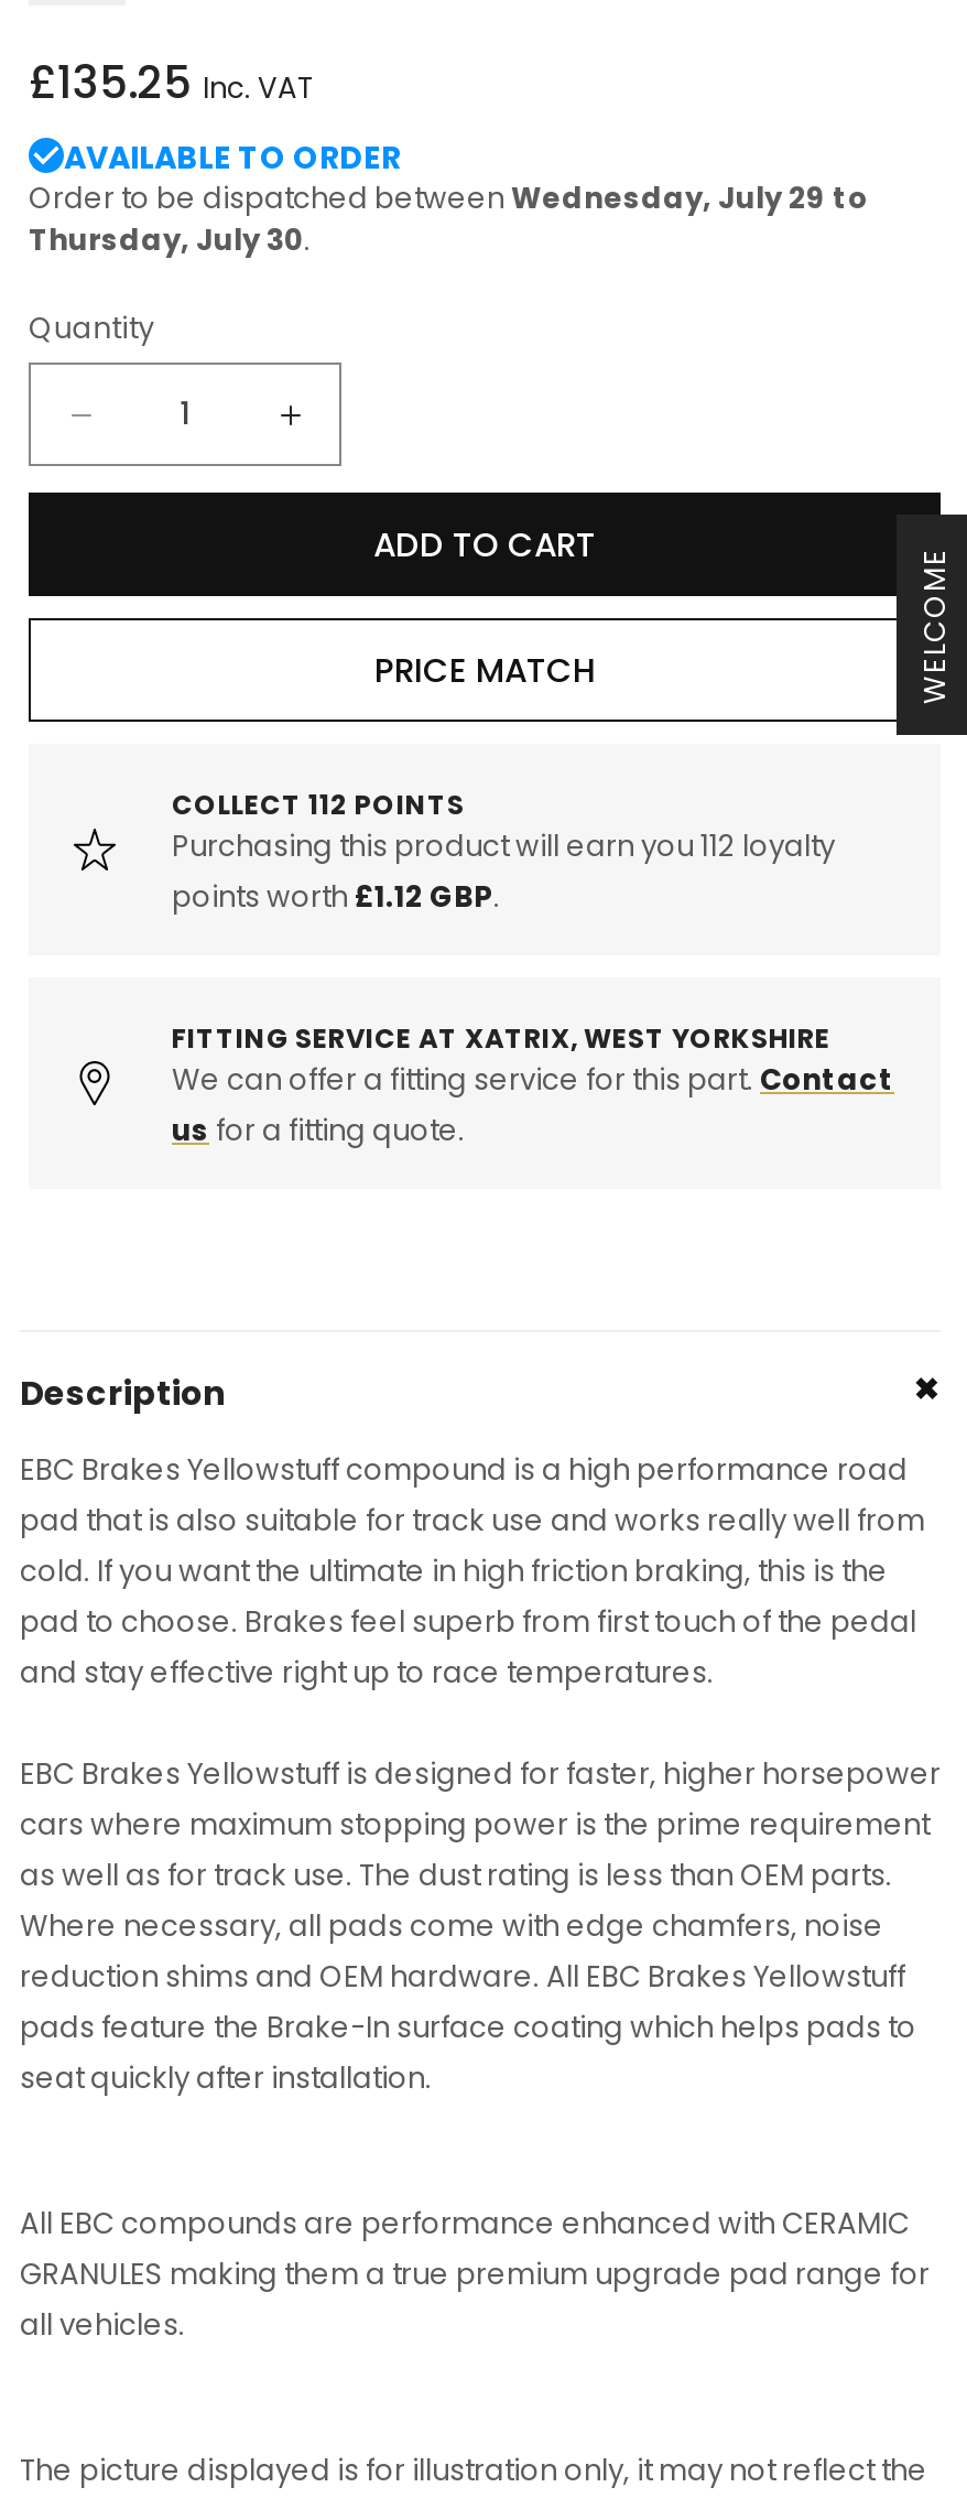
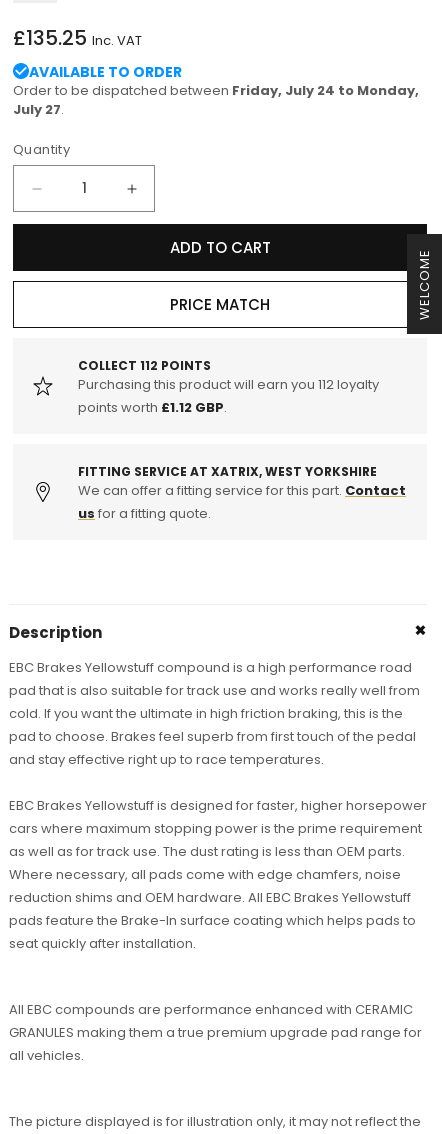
[29,178,868,262] Order to be dispatched between Wednesday, July 29 to | Thursday, July 30. -> [13,81,419,119] Order to be dispatched between Friday, July 24 to Monday, | July 27.

